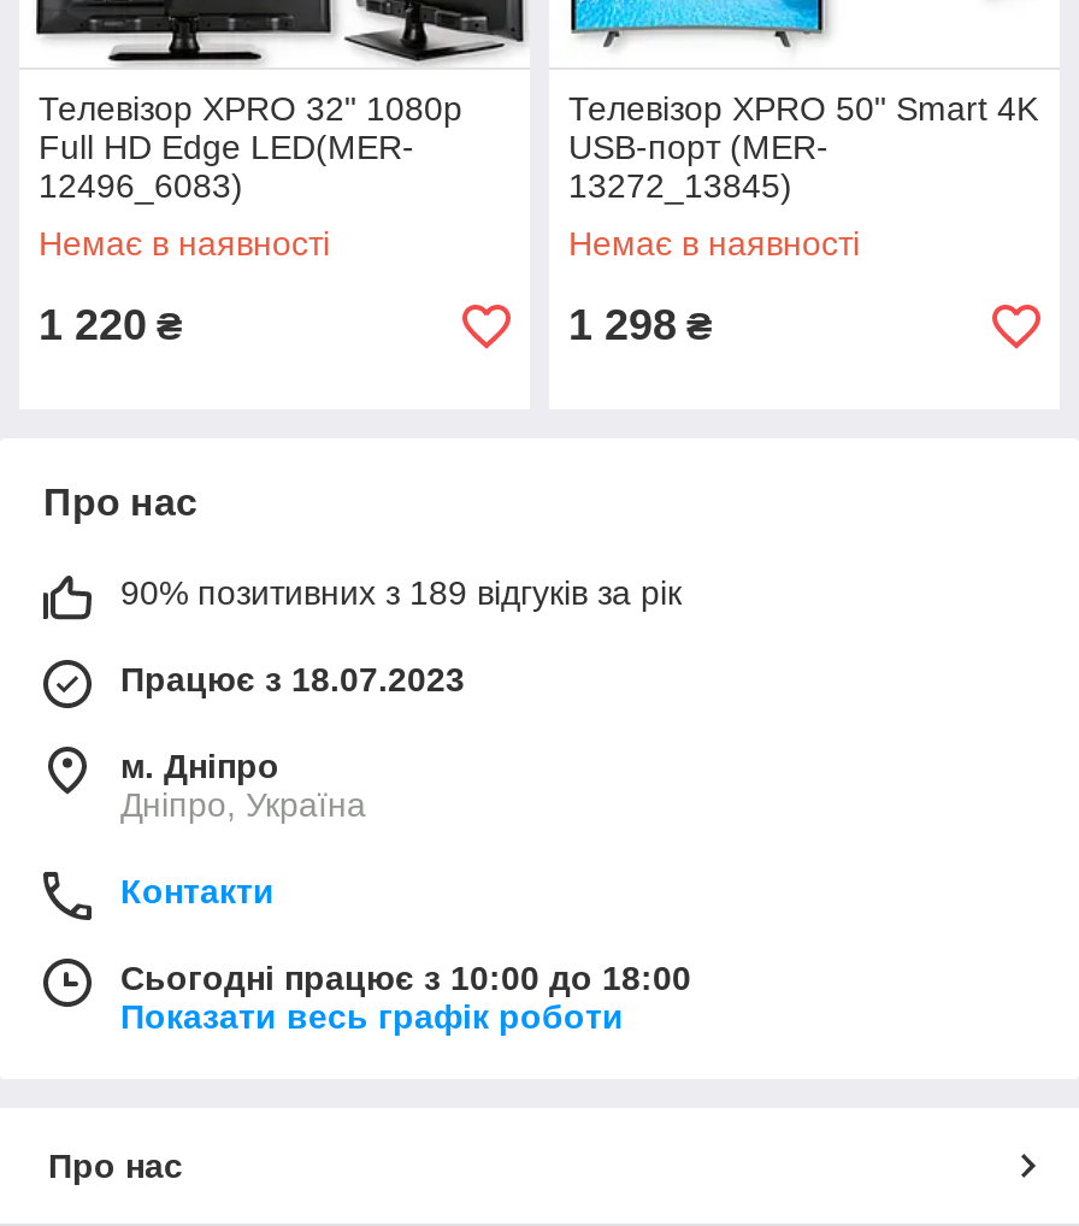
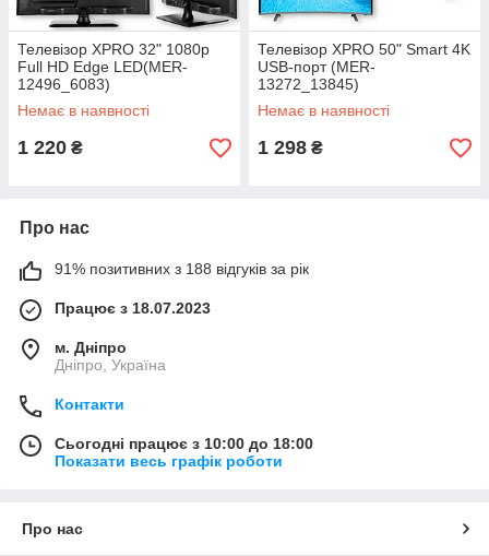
[120,573,682,612] 90% позитивних з 189 відгуків за рік -> [55,260,309,277] 91% позитивних з 188 відгуків за рік

